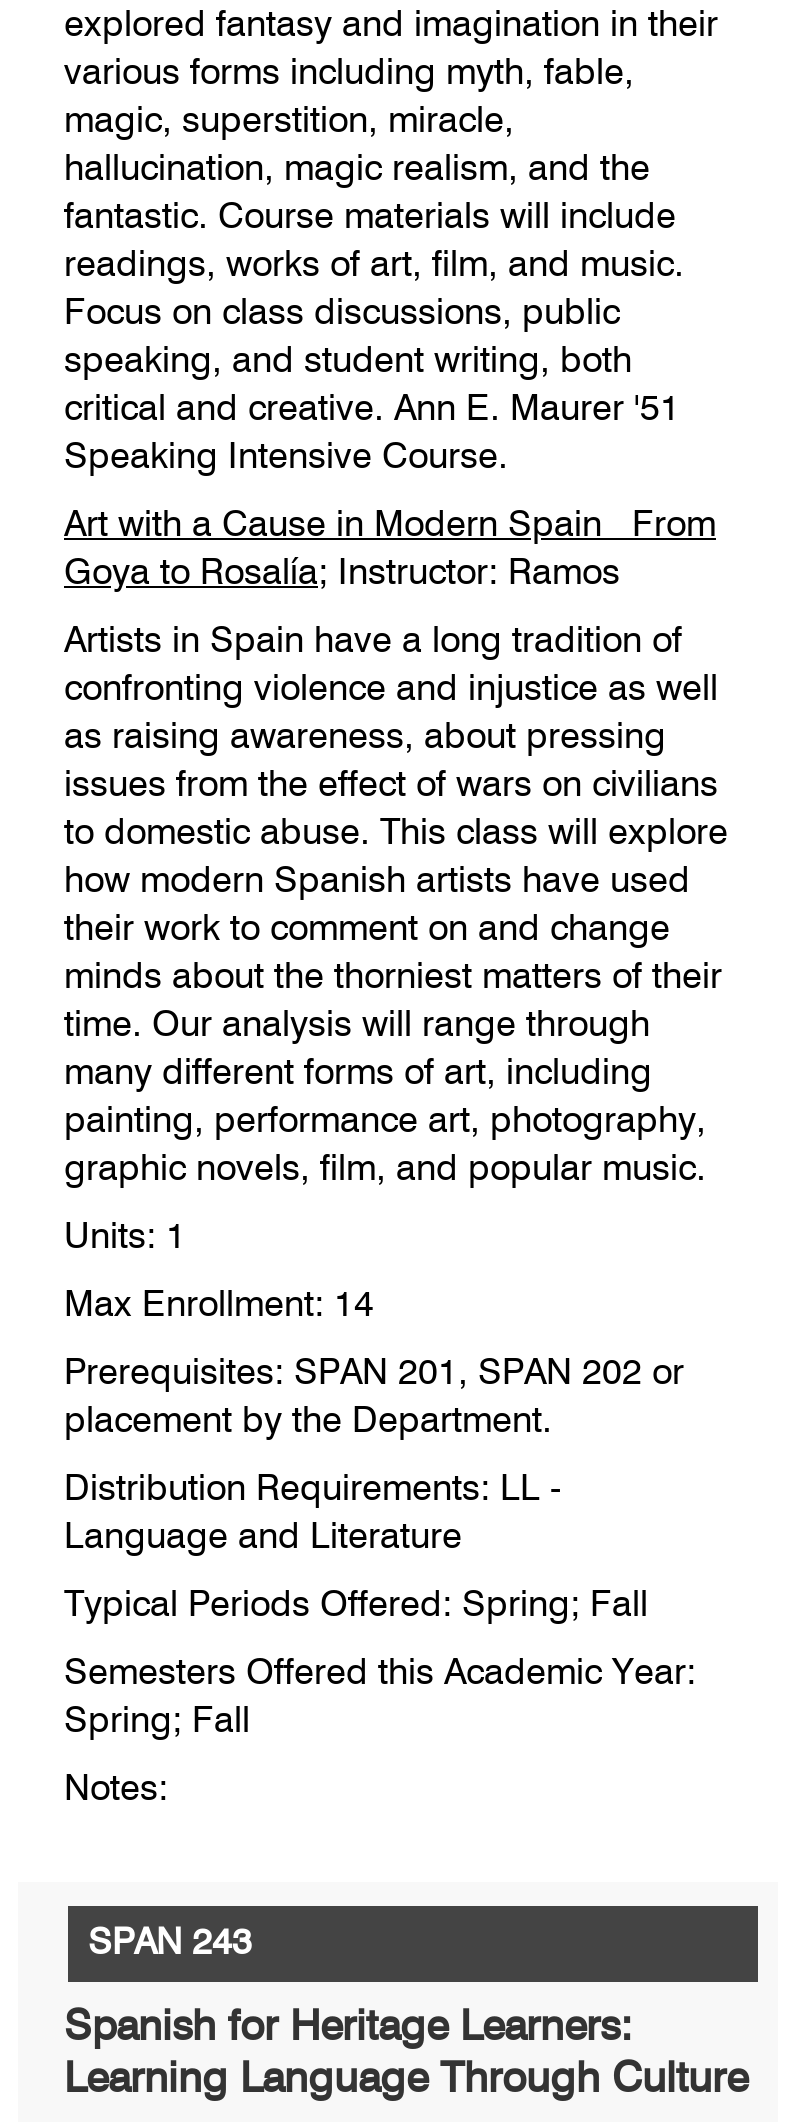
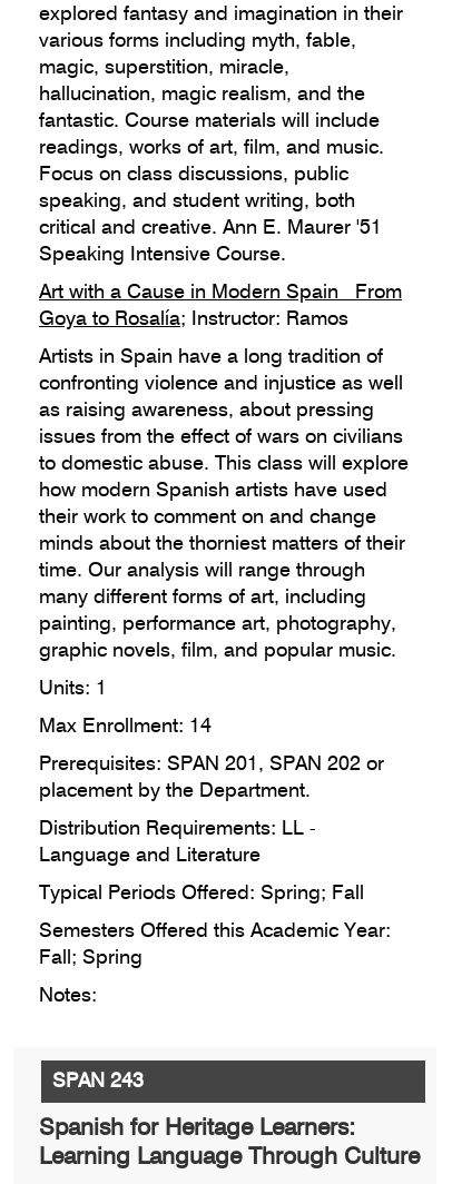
[64,1704,250,1740] Spring; Fall -> [39,948,142,968] Fall; Spring

